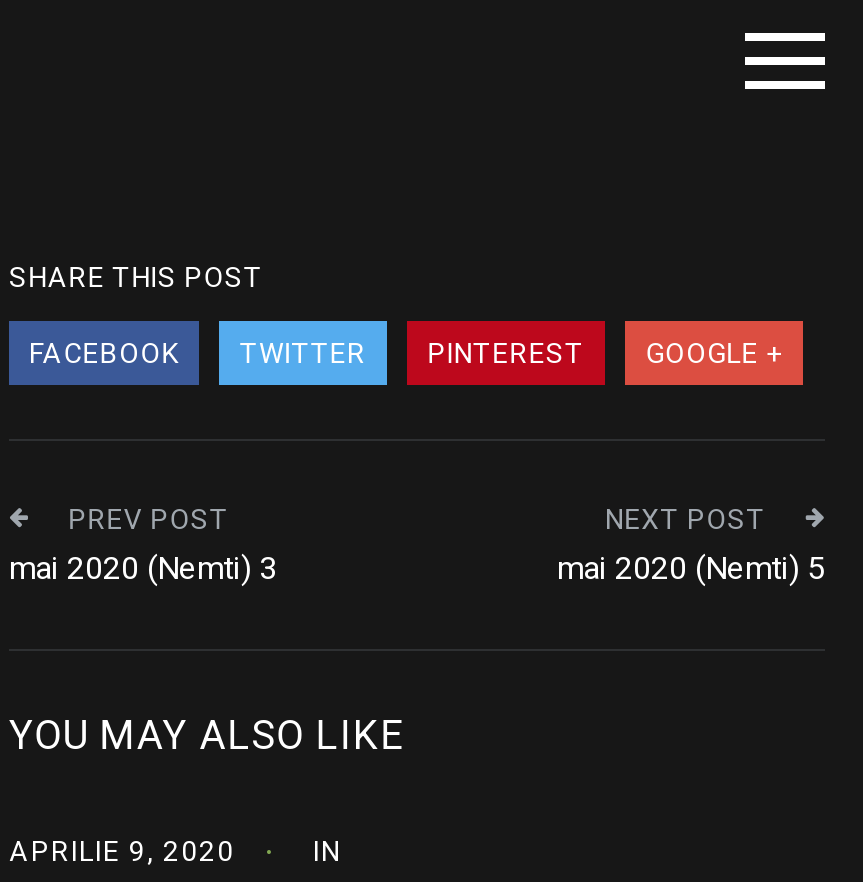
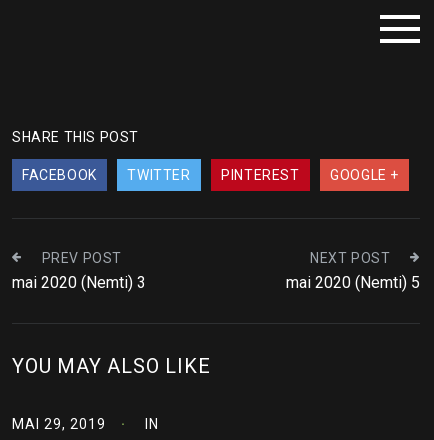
[9,835,235,867] APRILIE 9, 2020 -> [12,416,106,432] MAI 29, 2019

